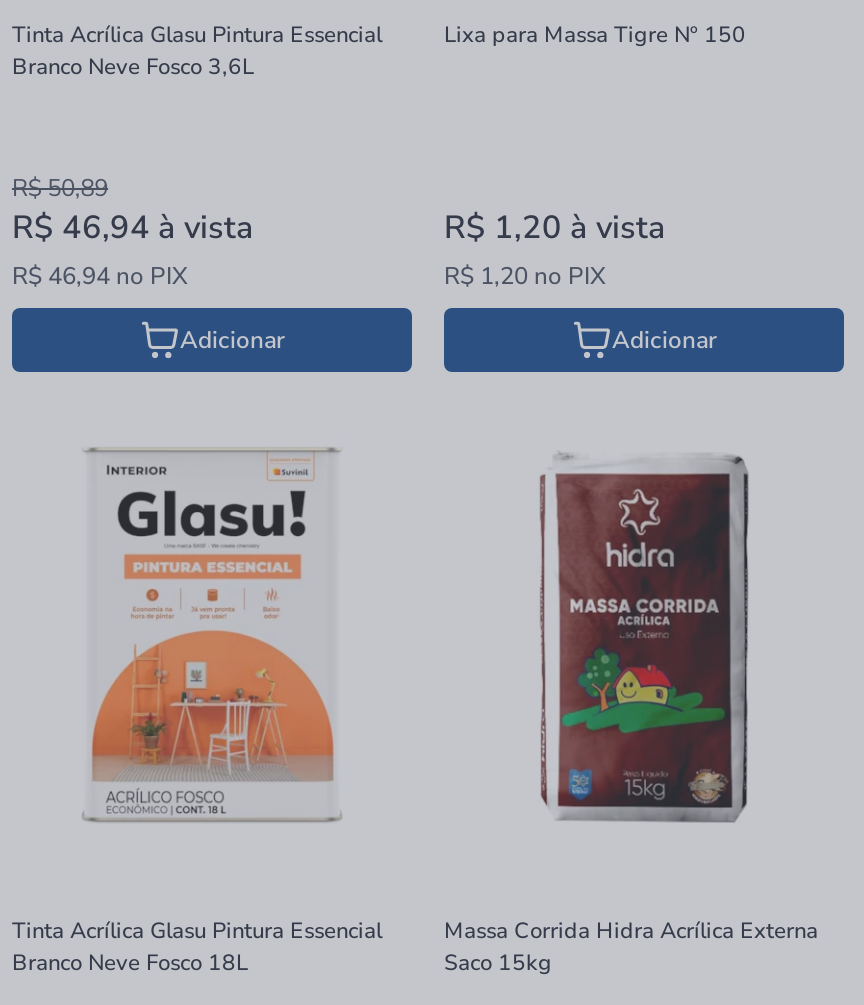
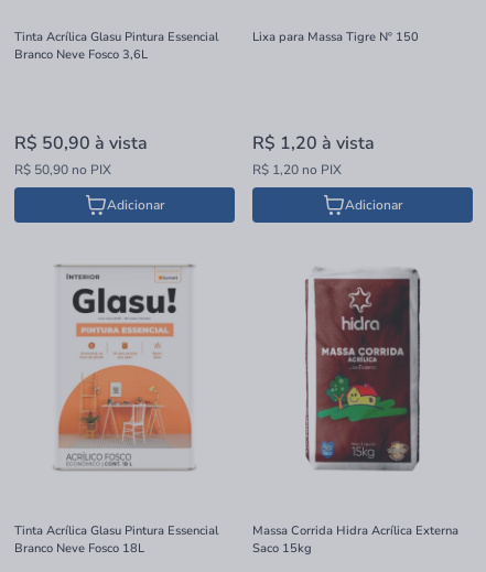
[12,171,254,291] R$ 50,89 | R$ 46,94 à vista | R$ 46,94 no PIX -> [14,131,148,178] R$ 50,90 à vista | R$ 50,90 no PIX

